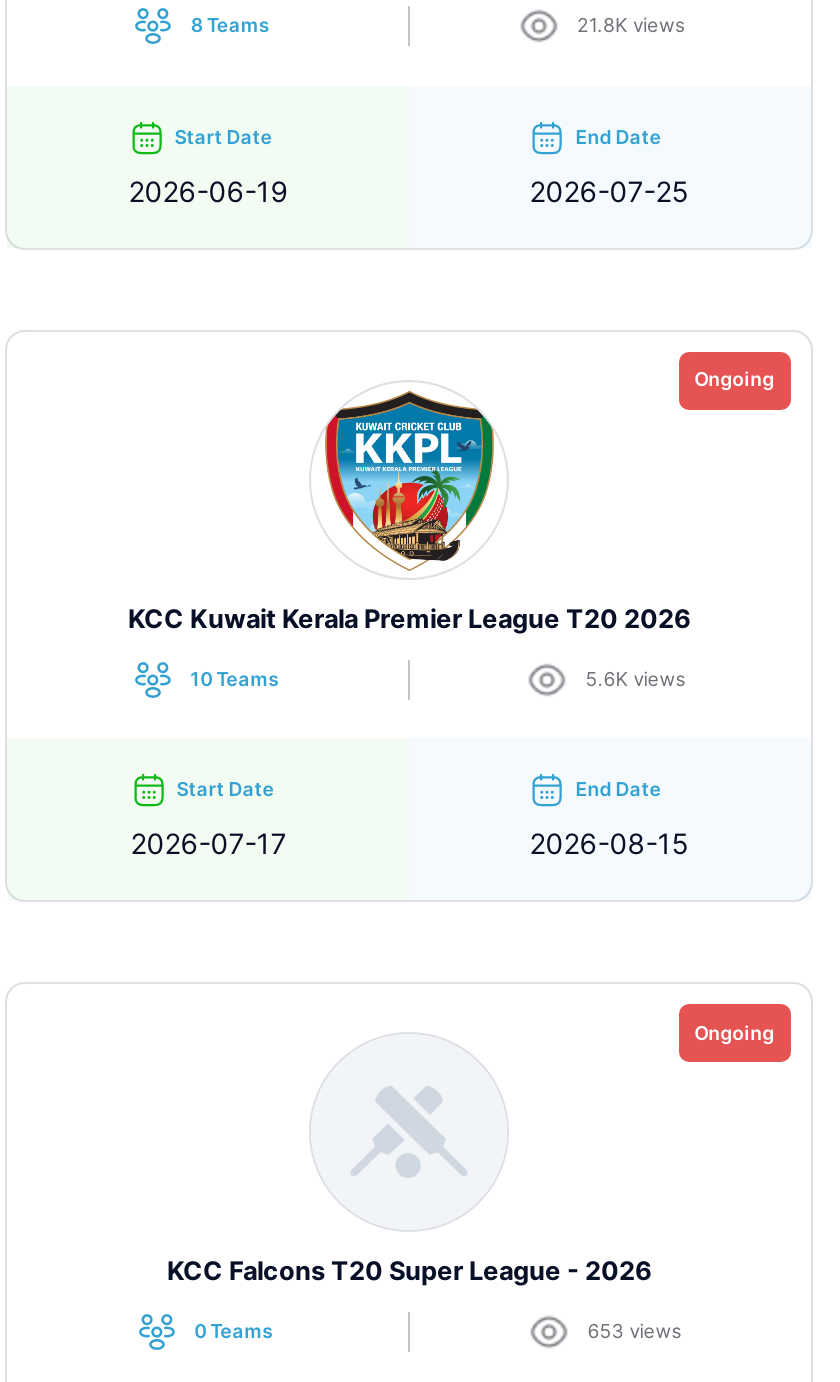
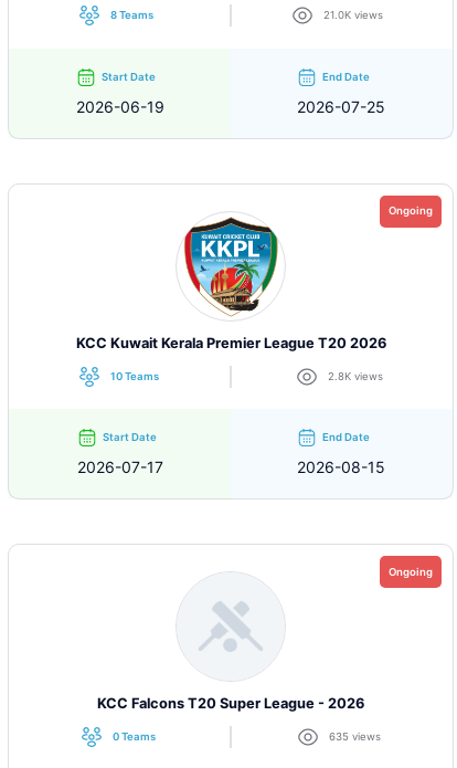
[577,15,685,37] 21.8K views -> [323,9,383,21] 21.0K views
[585,667,685,689] 5.6K views -> [328,370,383,382] 2.8K views
[587,1320,681,1342] 653 views -> [329,730,381,742] 635 views

